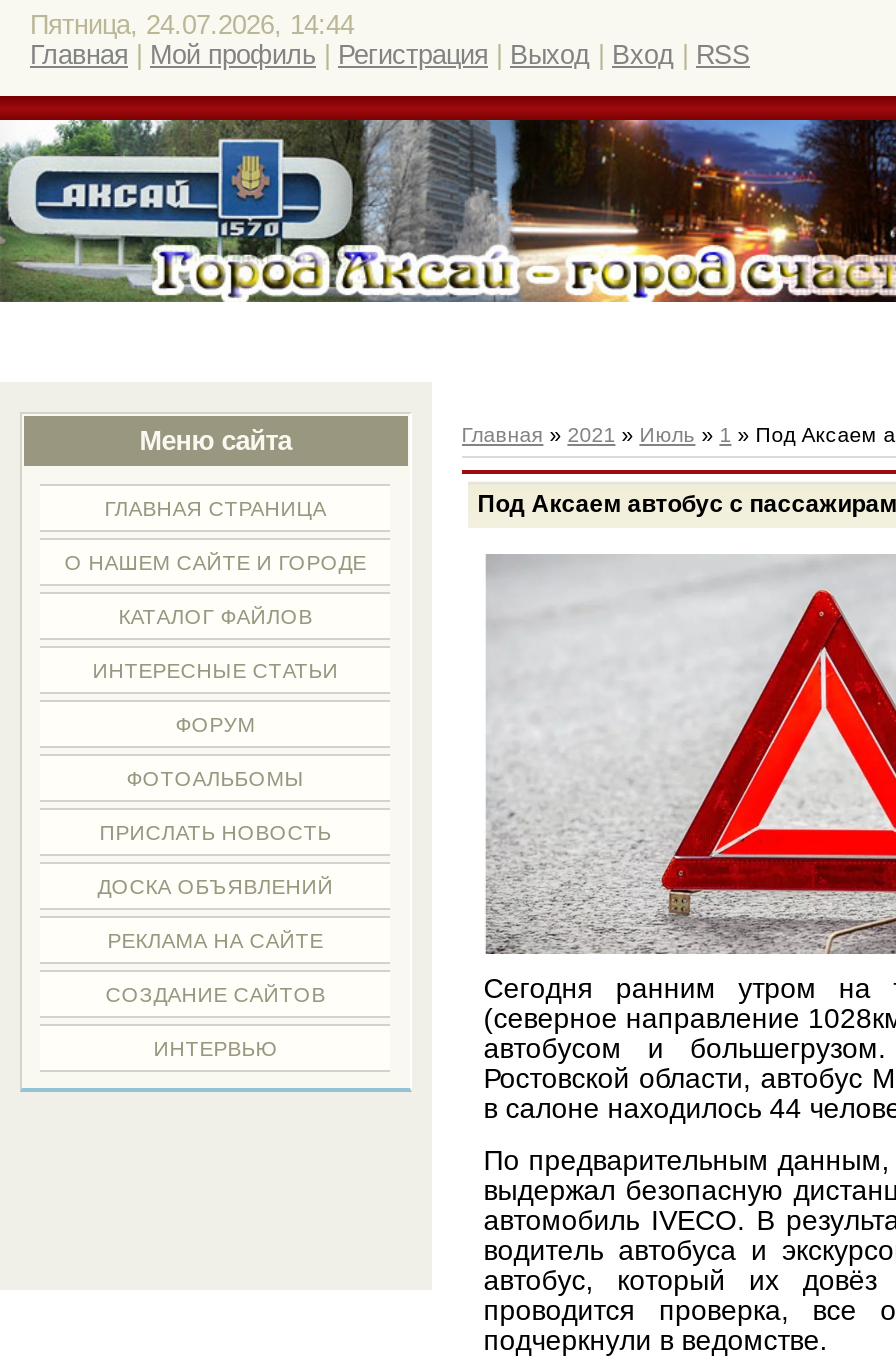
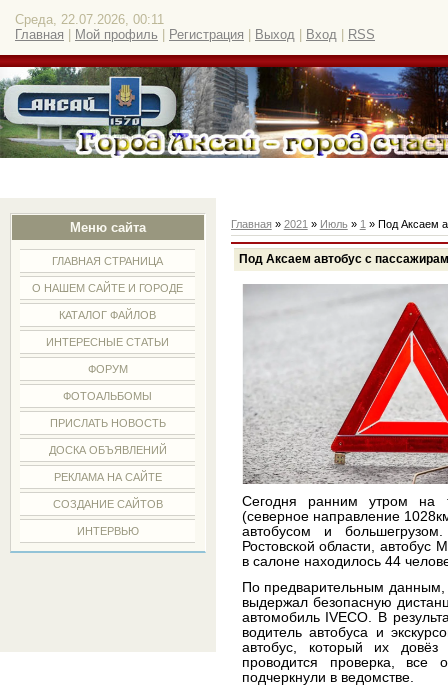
[30,10,354,40] Пятница, 24.07.2026, 14:44 -> [15,12,164,27] Среда, 22.07.2026, 00:11

